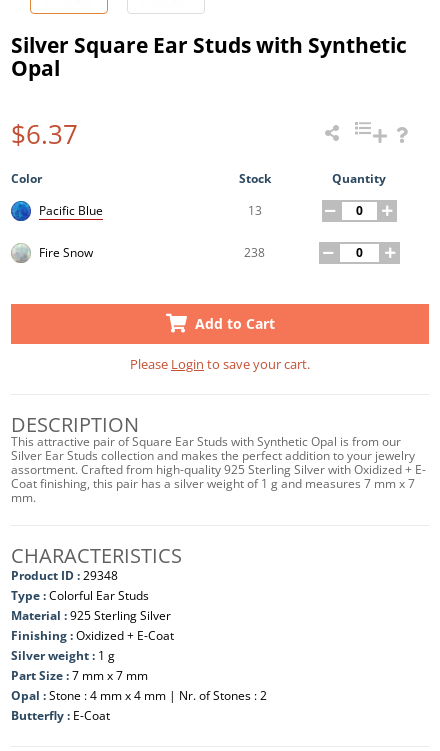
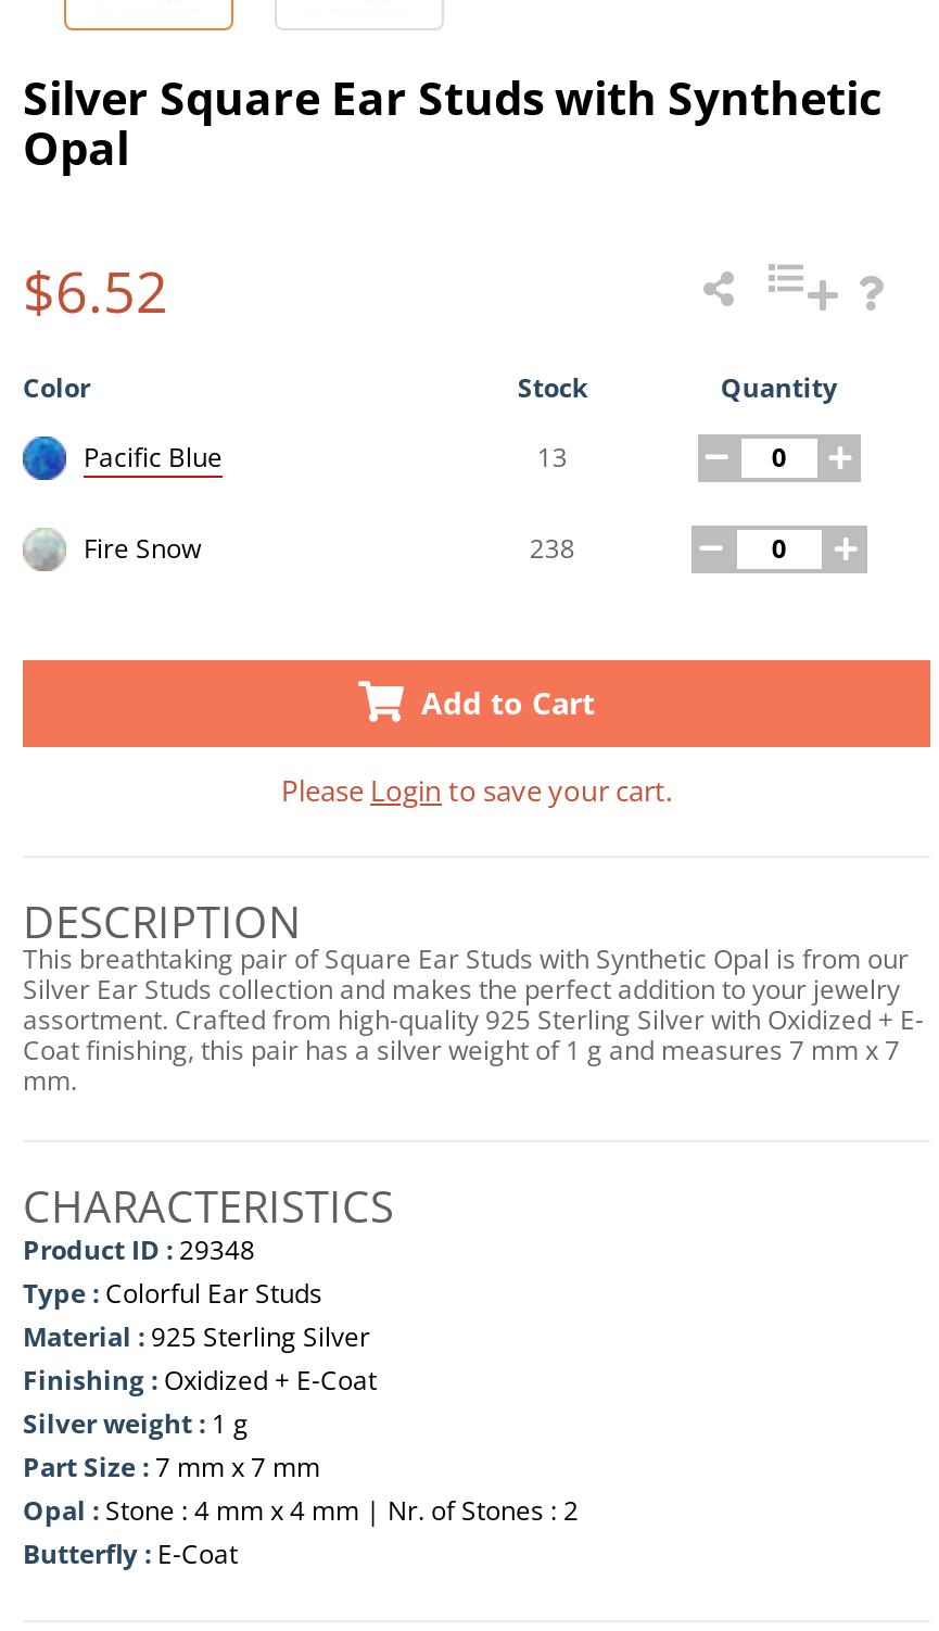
[11,116,78,152] $6.37 -> [23,251,168,329] $6.52
[11,433,401,450] This attractive pair of Square Ear Studs with Synthetic Opal is from our -> [23,940,909,976] This breathtaking pair of Square Ear Studs with Synthetic Opal is from our

